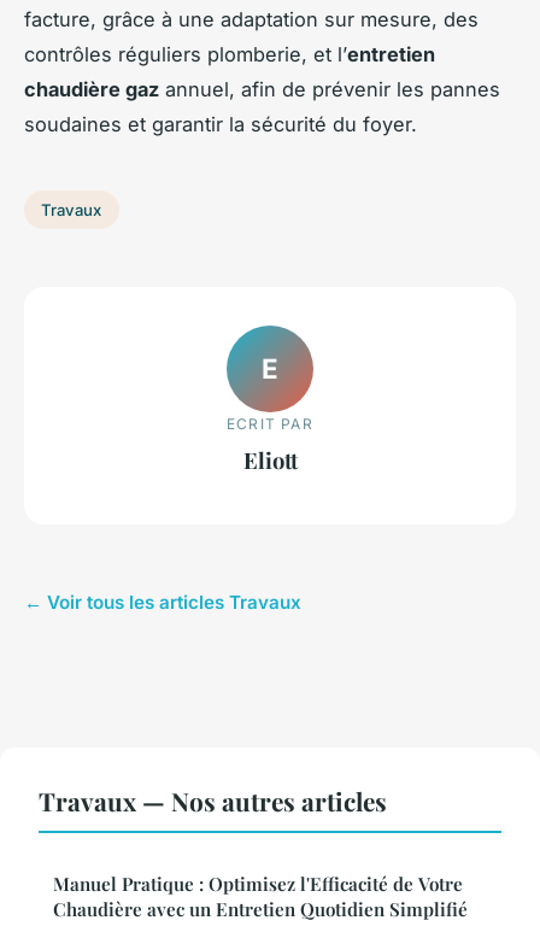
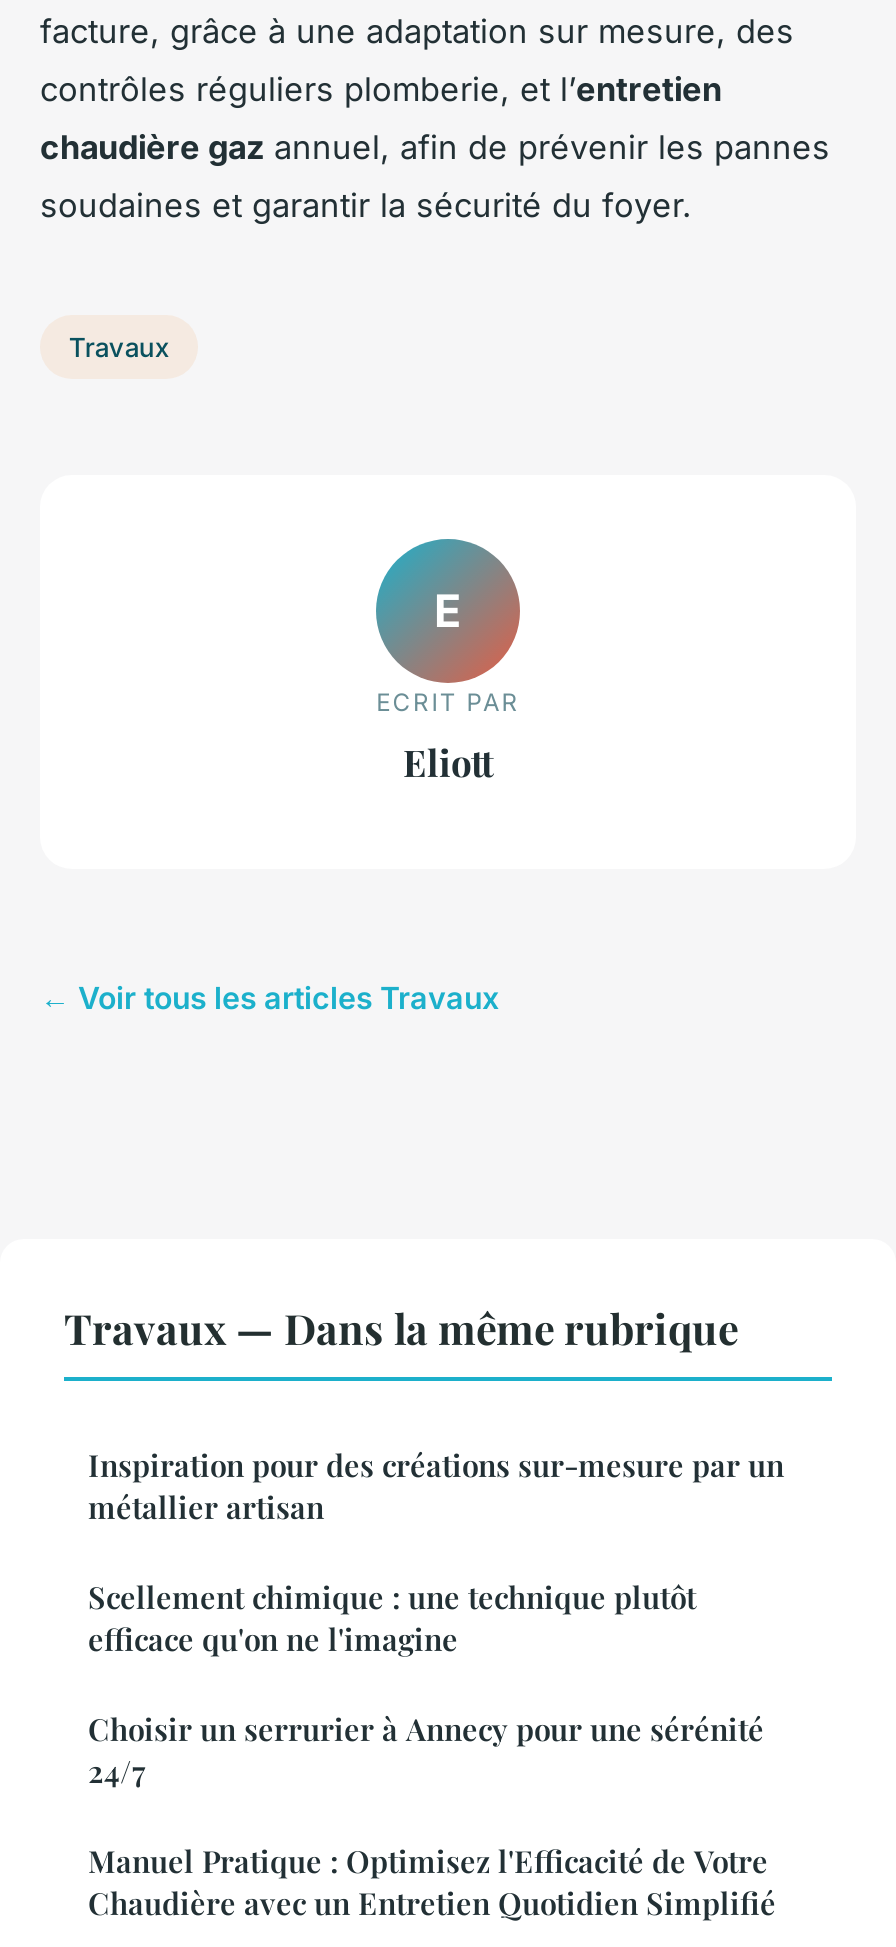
[39,784,387,817] Travaux — Nos autres articles -> [64,1299,784,1791] Travaux — Dans la même rubrique | Inspiration pour des créations sur-mesure par un | métallier artisan | Scellement chimique : une technique plutôt | efficace qu'on ne l'imagine | Choisir un serrurier à Annecy pour une sérénité | 24/7

